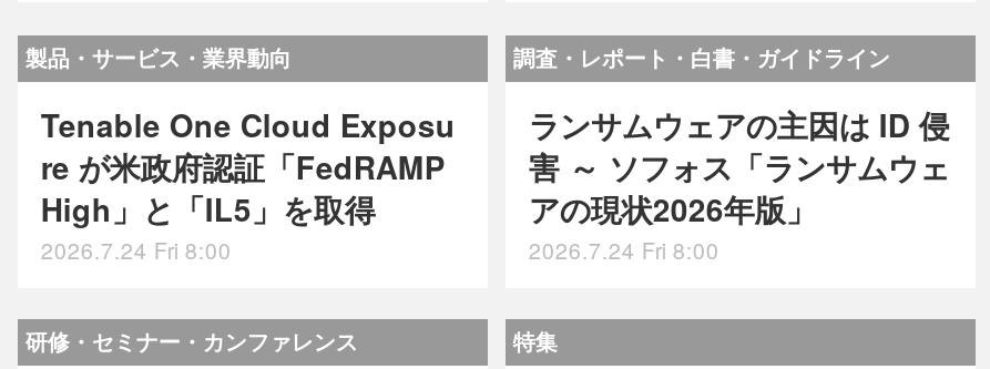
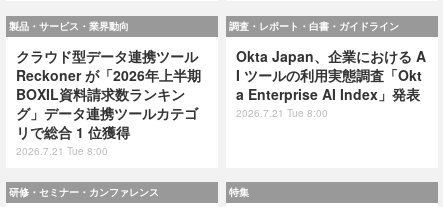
[41,102,455,266] Tenable One Cloud Exposu | re が米政府認証「FedRAMP | High」と「IL5」を取得 | 2026.7.24 Fri 8:00 -> [16,46,201,158] クラウド型データ連携ツール | Reckoner が「2026年上半期 | BOXIL資料請求数ランキン | グ」データ連携ツールカテゴ | リで総合 1 位獲得 | 2026.7.21 Tue 8:00
[529,102,950,266] ランサムウェアの主因は ID 侵 | 害 ～ ソフォス「ランサムウェ | アの現状2026年版」 | 2026.7.24 Fri 8:00 -> [236,46,426,120] Okta Japan、企業における A | I ツールの利用実態調査「Okt | a Enterprise AI Index」発表 | 2026.7.21 Tue 8:00

